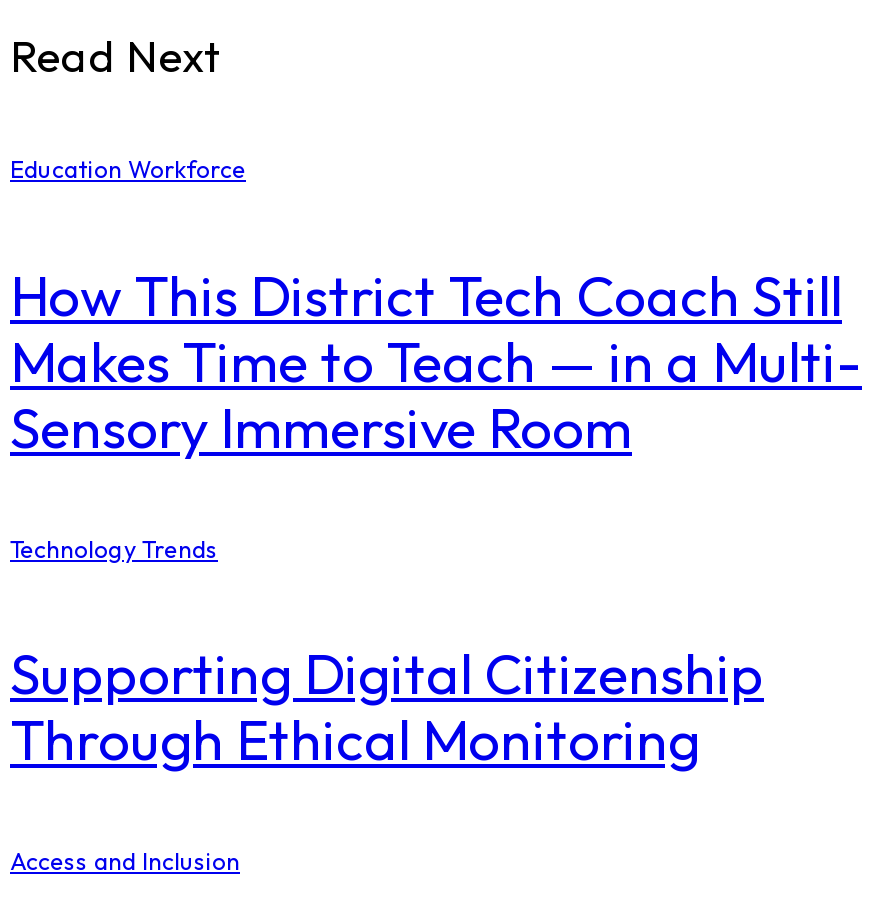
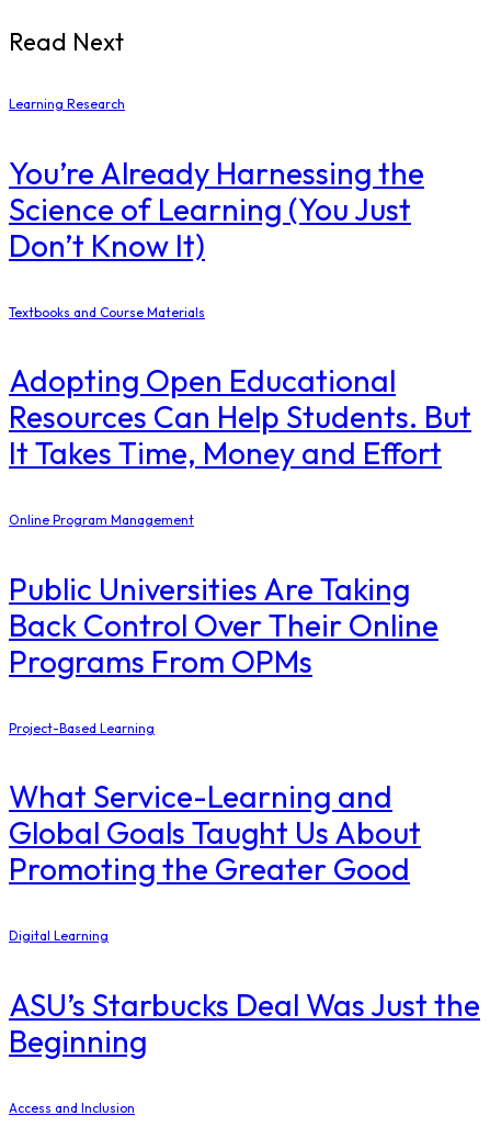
[10,155,862,774] Education Workforce | How This District Tech Coach Still | Makes Time to Teach — in a Multi- | Sensory Immersive Room | Technology Trends | Supporting Digital Citizenship | Through Ethical Monitoring -> [9,96,480,1060] Learning Research | You’re Already Harnessing the | Science of Learning (You Just | Don’t Know It) | Textbooks and Course Materials | Adopting Open Educational | Resources Can Help Students. But | It Takes Time, Money and Effort | Online Program Management | Public Universities Are Taking | Back Control Over Their Online | Programs From OPMs | Project-Based Learning | What Service-Learning and | Global Goals Taught Us About | Promoting the Greater Good | Digital Learning | ASU’s Starbucks Deal Was Just the | Beginning

